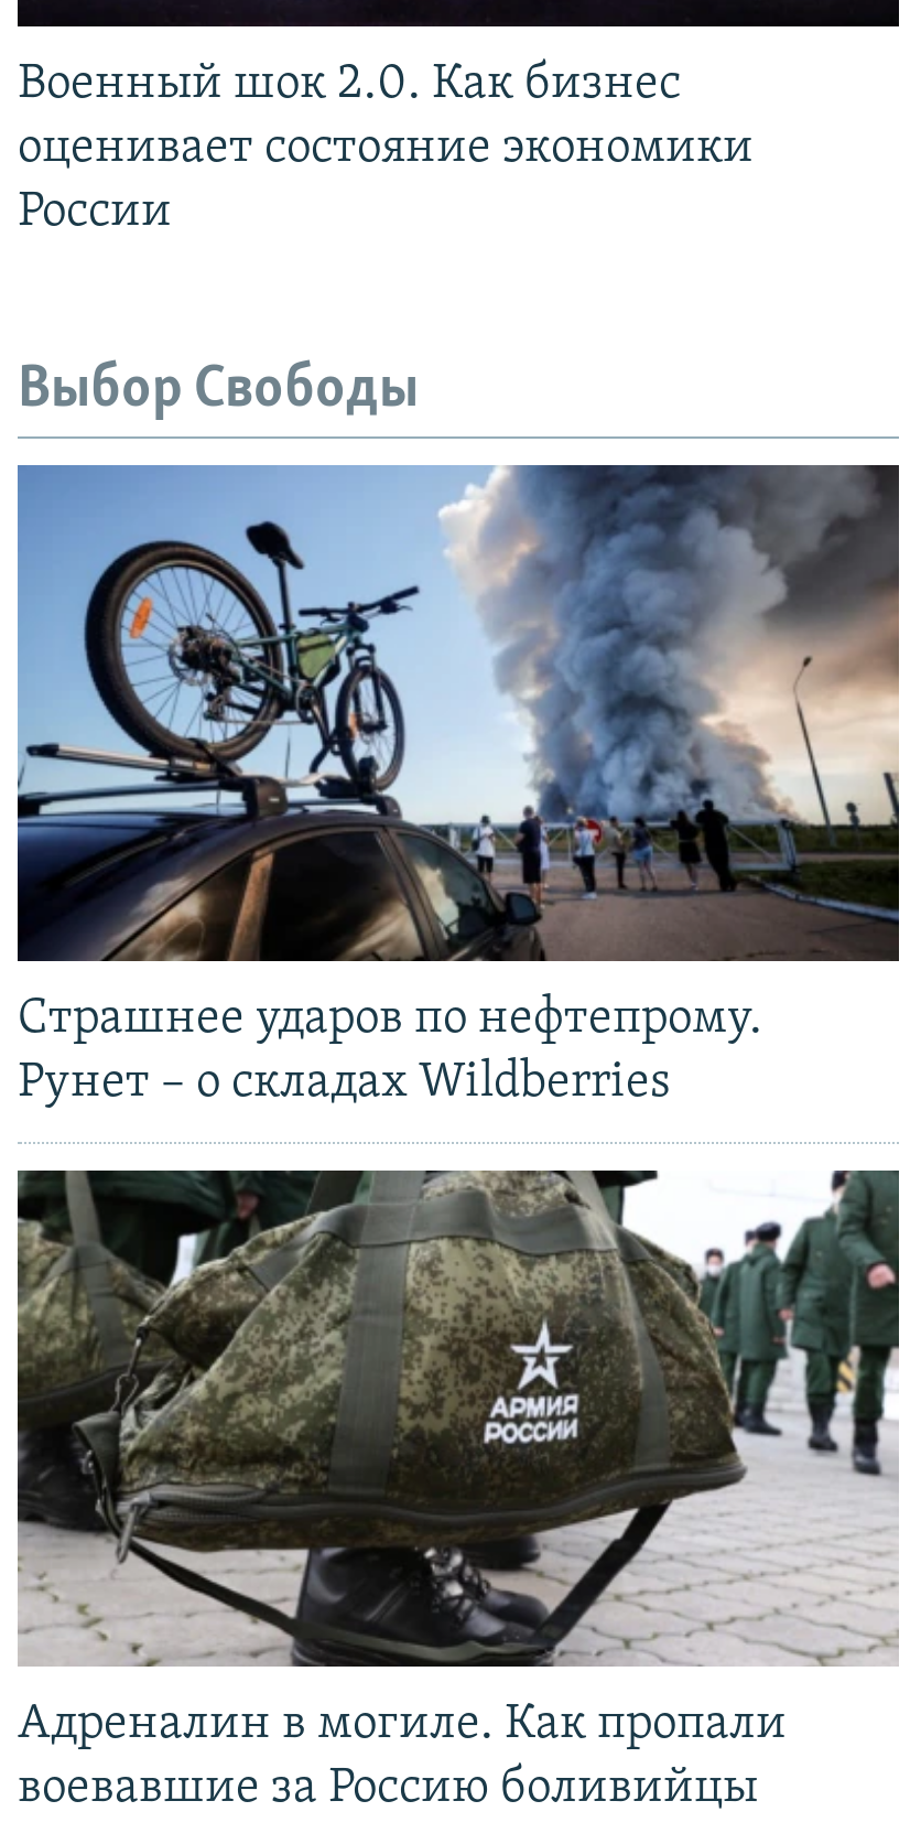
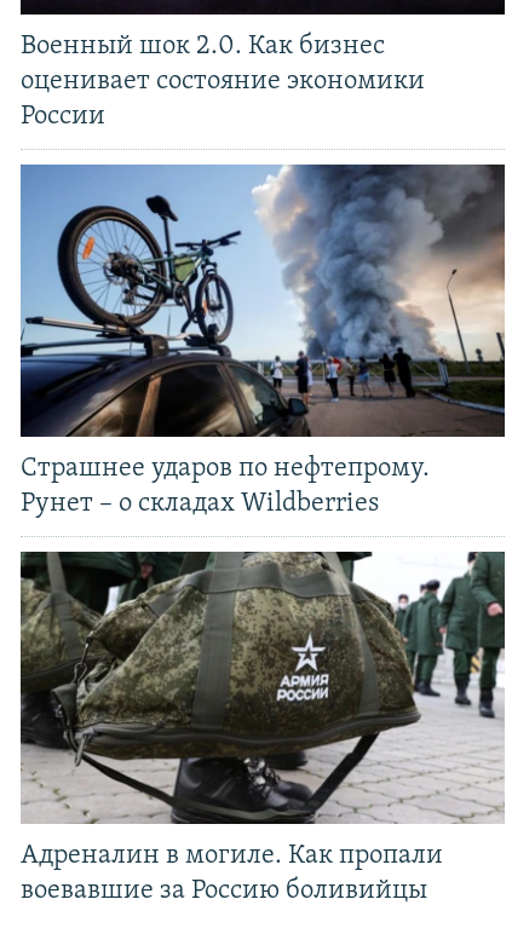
[18,361,419,421] Выбор Свободы -> none

